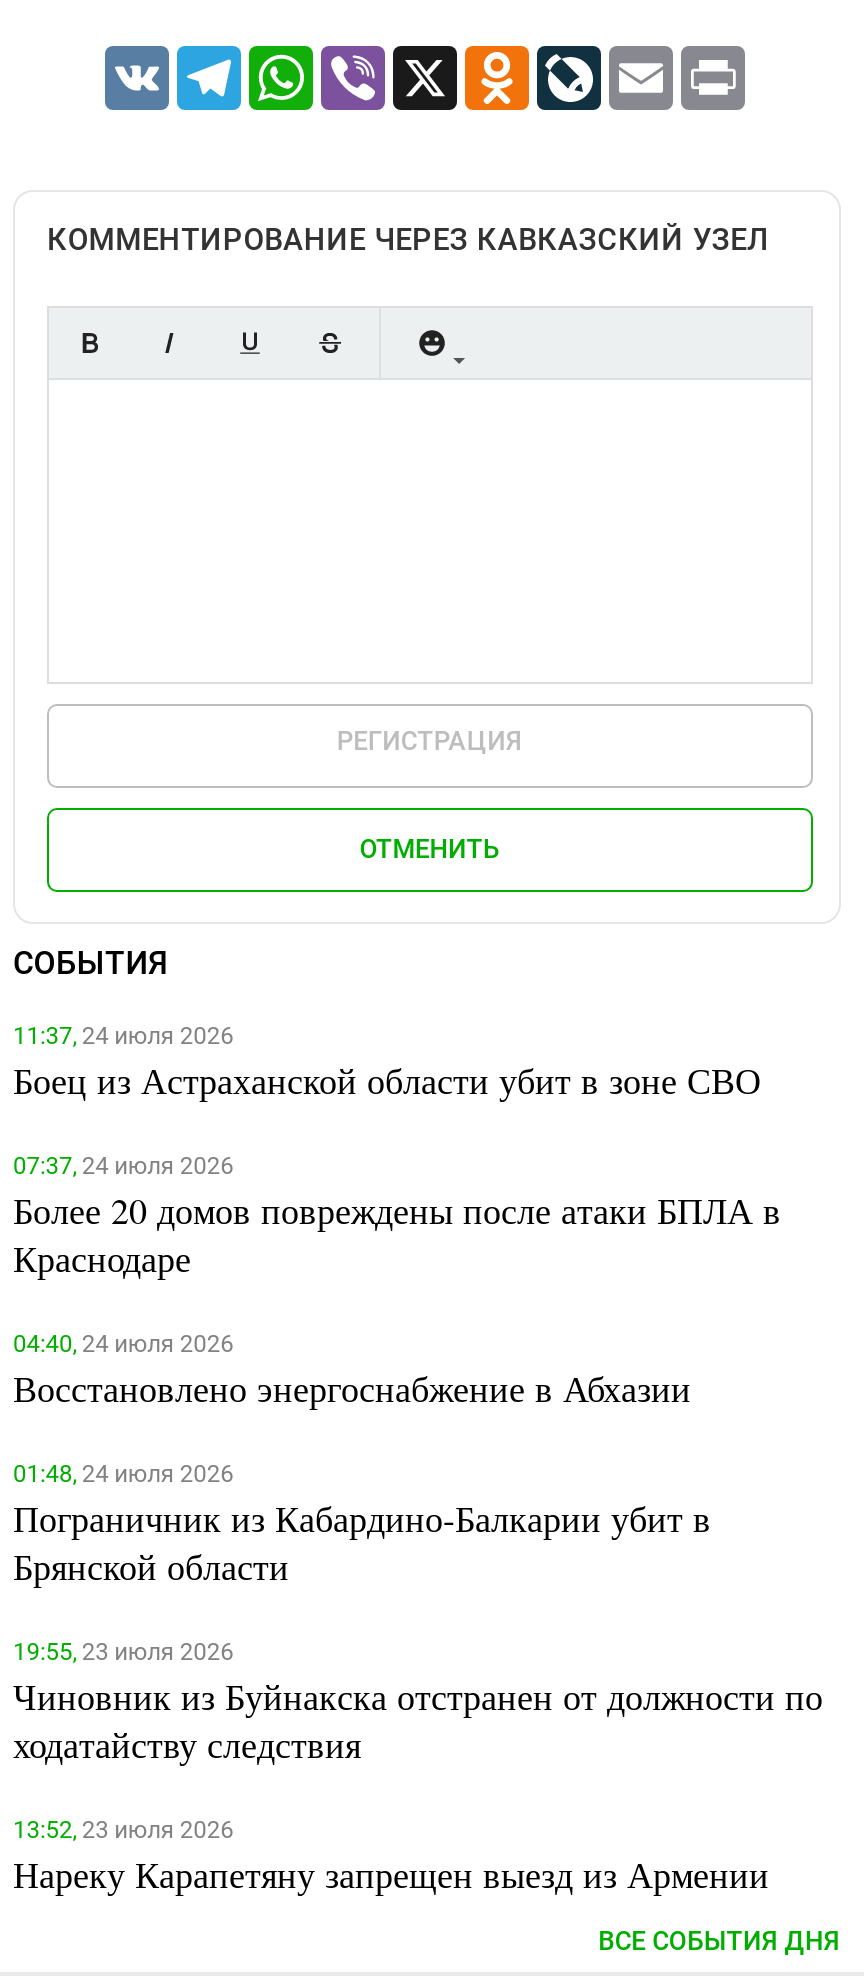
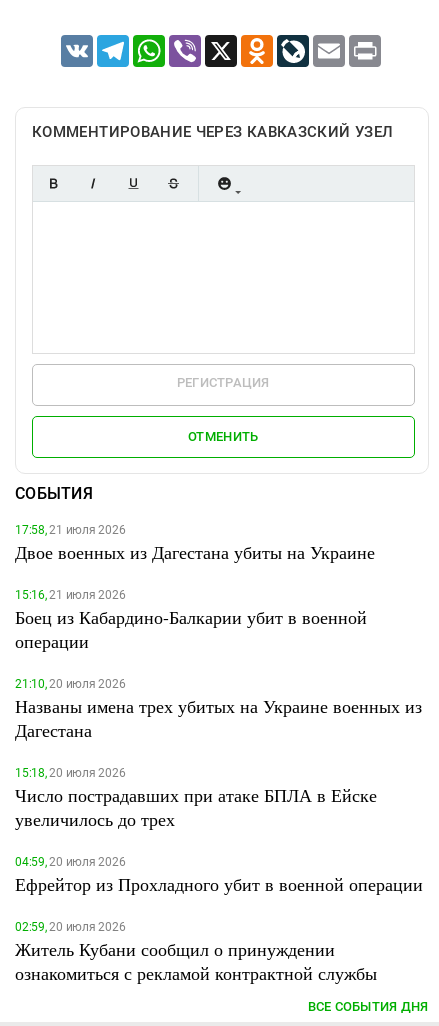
[13,1021,761,1103] 11:37, 24 июля 2026 | Боец из Астраханской области убит в зоне СВО -> [15,523,375,564] 17:58, 21 июля 2026 | Двое военных из Дагестана убиты на Украине
[13,1151,781,1281] 07:37, 24 июля 2026 | Более 20 домов повреждены после атаки БПЛА в | Краснодаре -> [15,588,367,653] 15:16, 21 июля 2026 | Боец из Кабардино-Балкарии убит в военной | операции
[13,1329,691,1411] 04:40, 24 июля 2026 | Восстановлено энергоснабжение в Абхазии -> [15,677,422,742] 21:10, 20 июля 2026 | Названы имена трех убитых на Украине военных из | Дагестана
[13,1459,711,1589] 01:48, 24 июля 2026 | Пограничник из Кабардино-Балкарии убит в | Брянской области -> [15,766,377,831] 15:18, 20 июля 2026 | Число пострадавших при атаке БПЛА в Ейске | увеличилось до трех
[13,1637,823,1767] 19:55, 23 июля 2026 | Чиновник из Буйнакска отстранен от должности по | ходатайству следствия -> [15,855,423,896] 04:59, 20 июля 2026 | Ефрейтор из Прохладного убит в военной операции
[13,1815,769,1897] 13:52, 23 июля 2026 | Нареку Карапетяну запрещен выезд из Армении -> [15,920,377,985] 02:59, 20 июля 2026 | Житель Кубани сообщил о принуждении | ознакомиться с рекламой контрактной службы

